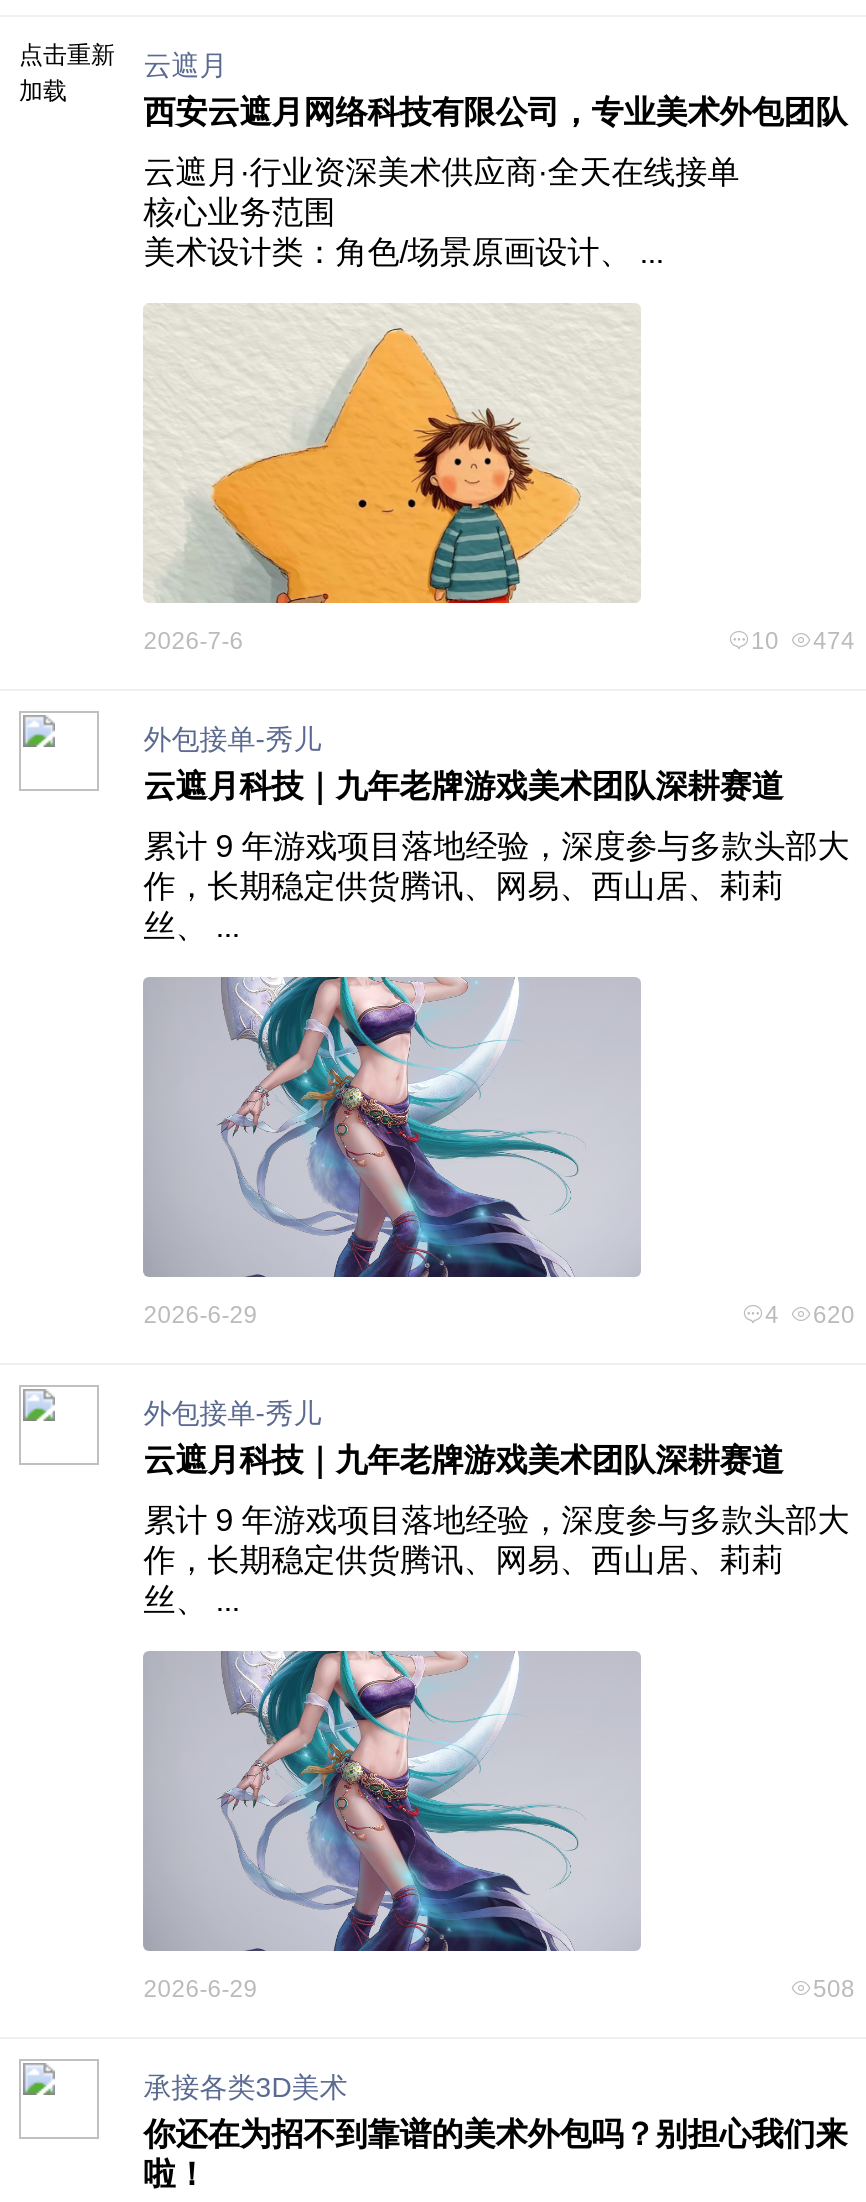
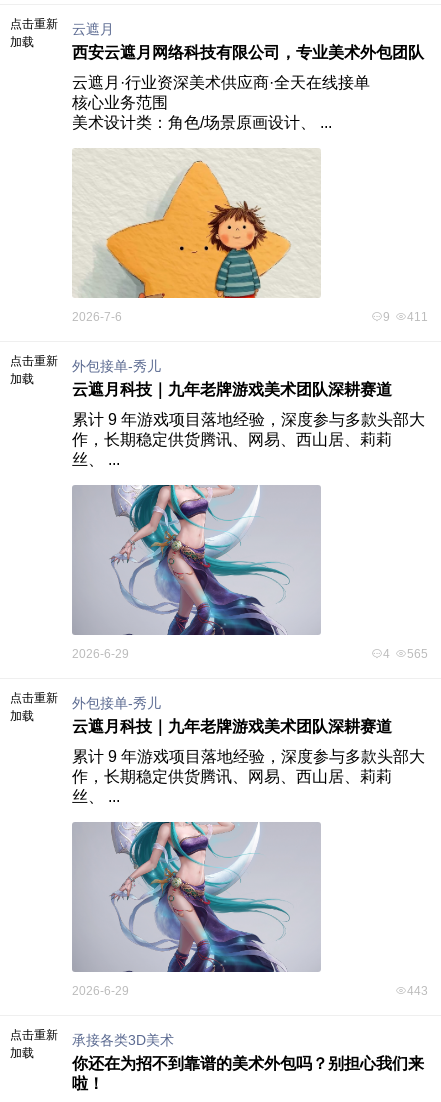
[751,627,855,655] 474 | 10 -> [10,310,428,386] 411 | 9 | 点击重新 | 加载
[765,1301,855,1329] 4 620 -> [383,647,428,661] 4 565
none -> [10,691,58,723] 点击重新 | 加载
[813,1975,855,2003] 508 -> [10,984,428,1060] 443 | 点击重新 | 加载

